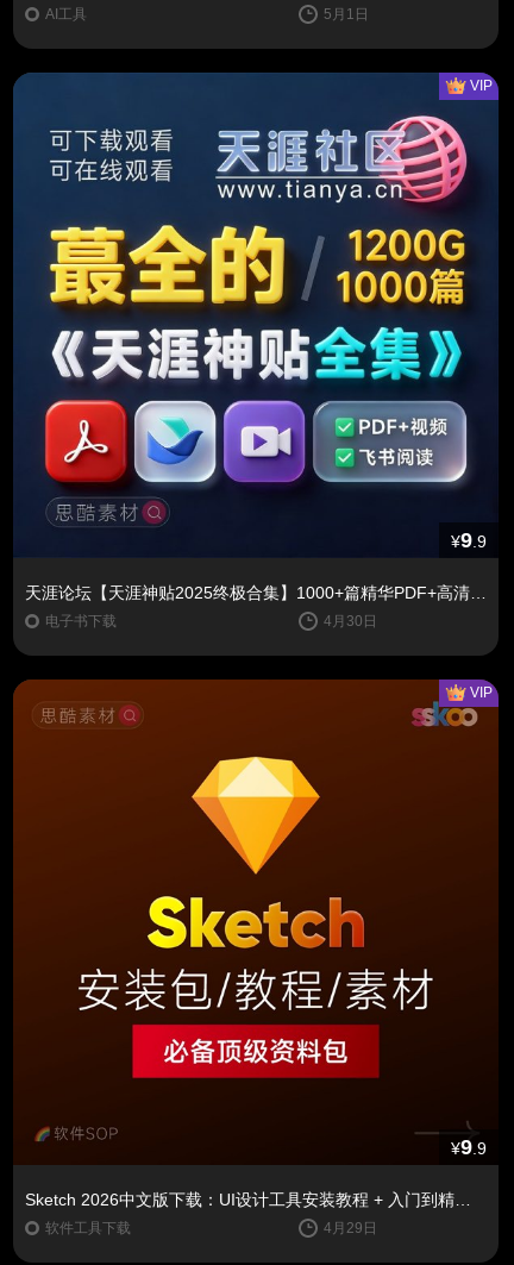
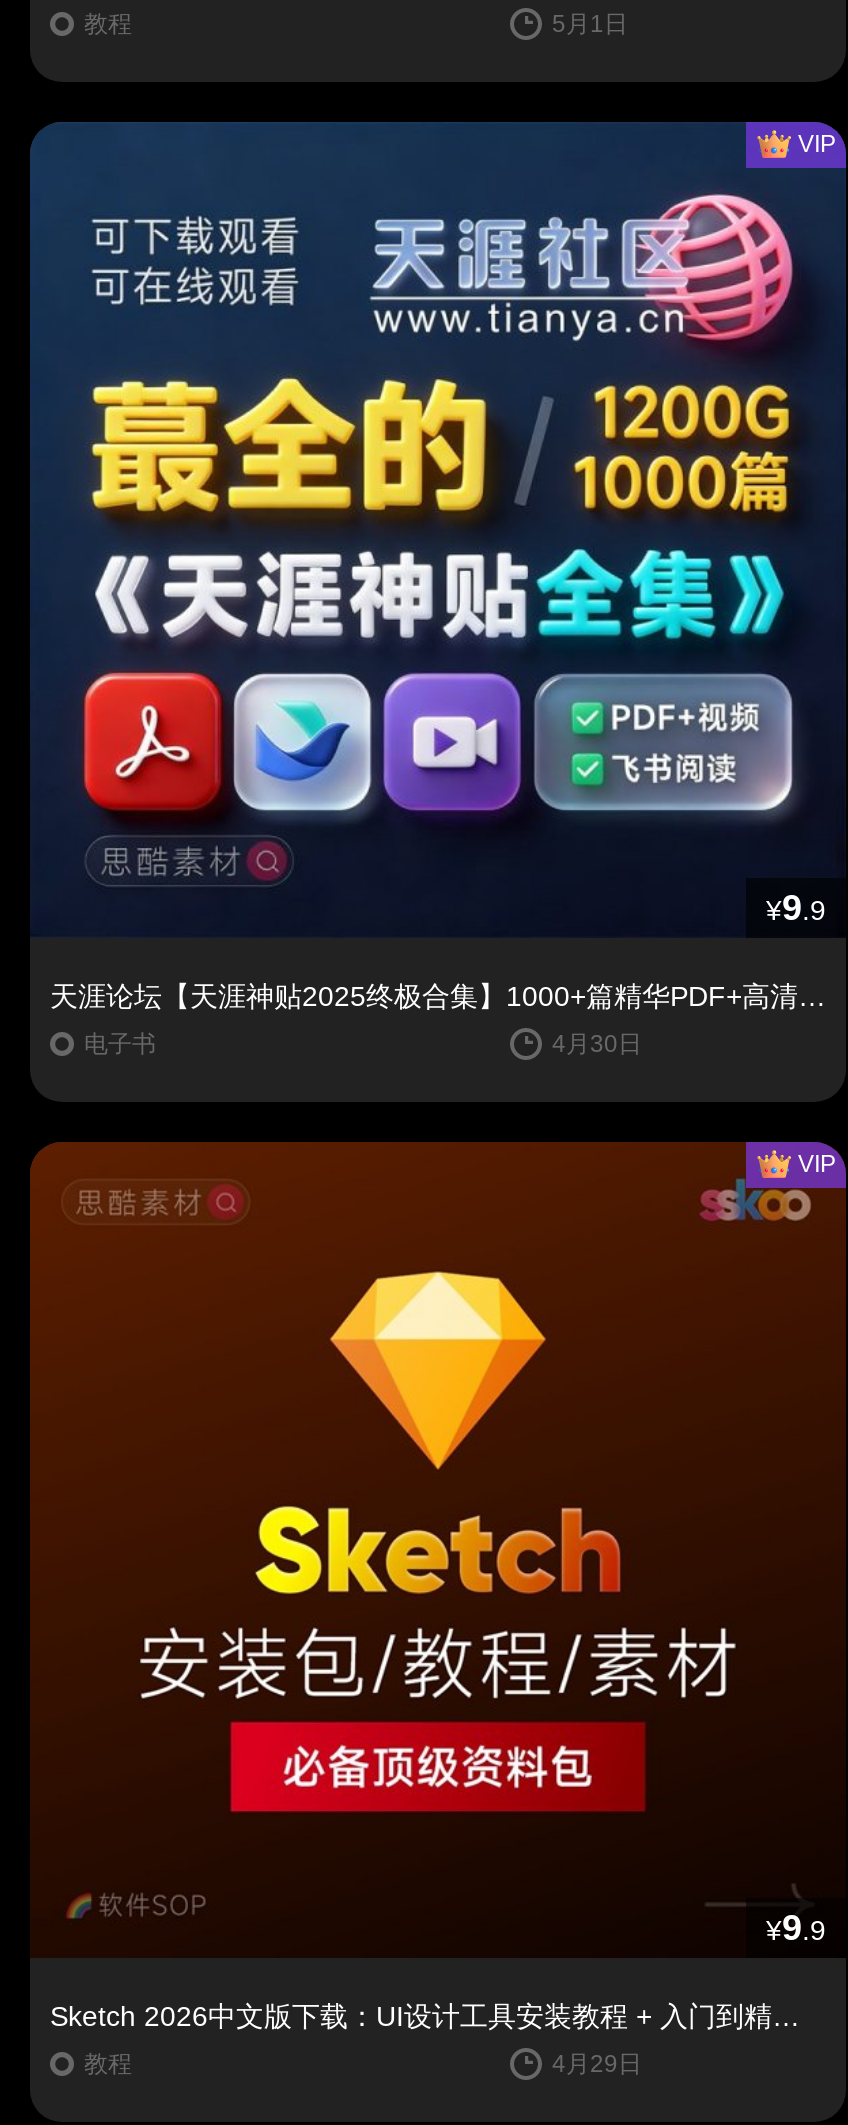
[45,6,87,23] AI工具 -> [84,10,132,38] 教程
[45,613,117,630] 电子书下载 -> [84,1030,156,1058] 电子书
[45,1220,131,1236] 软件工具下载 -> [84,2050,132,2078] 教程

